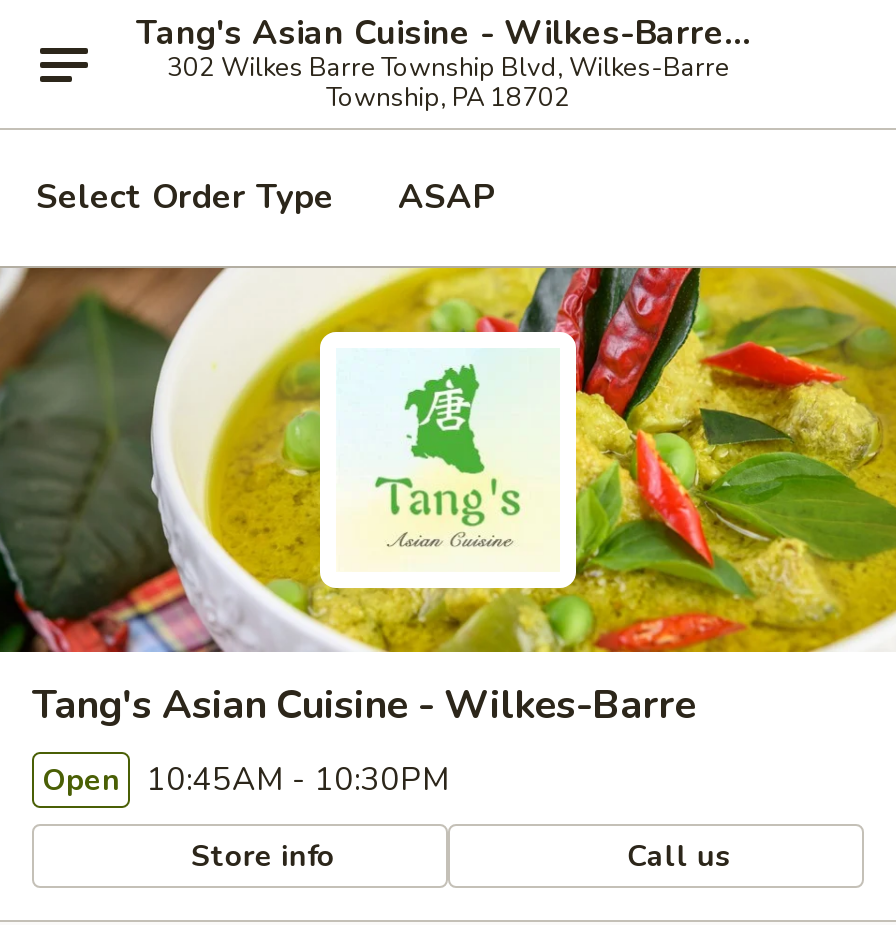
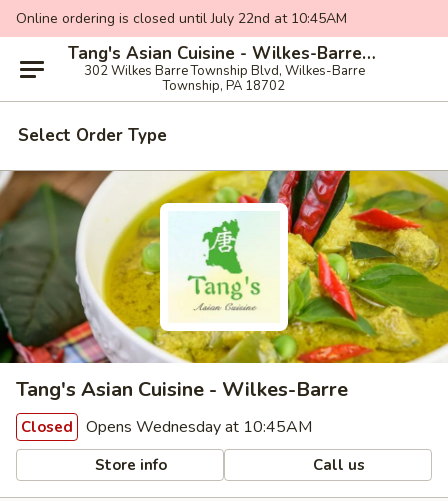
none -> [16,9,347,28] Online ordering is closed until July 22nd at 10:45AM
[398,174,494,220] ASAP -> none
[42,758,450,802] Open 10:45AM - 10:30PM -> [21,416,312,438] Closed Opens Wednesday at 10:45AM

